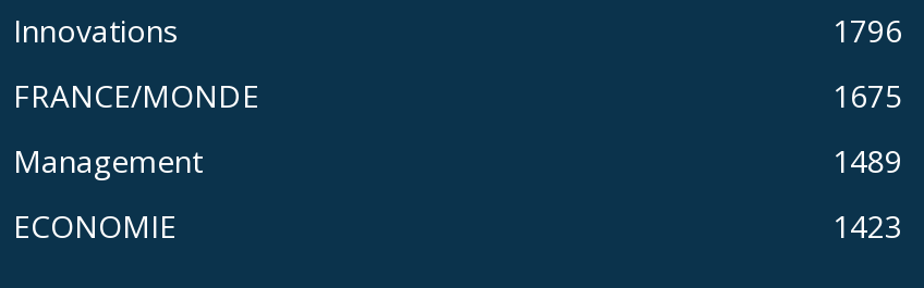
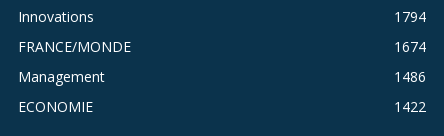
[832,11,902,52] 1796 -> [394,7,426,26] 1794
[832,76,902,117] 1675 -> [394,37,426,56] 1674
[832,141,902,182] 1489 -> [394,67,426,86] 1486
[832,206,902,248] 1423 -> [394,97,426,116] 1422

